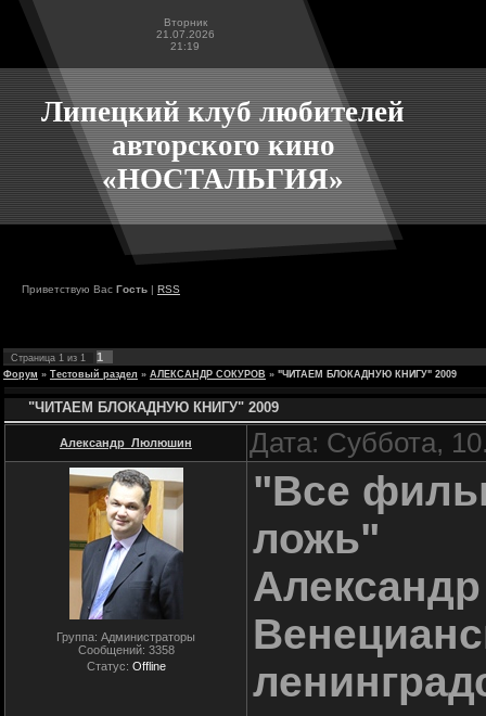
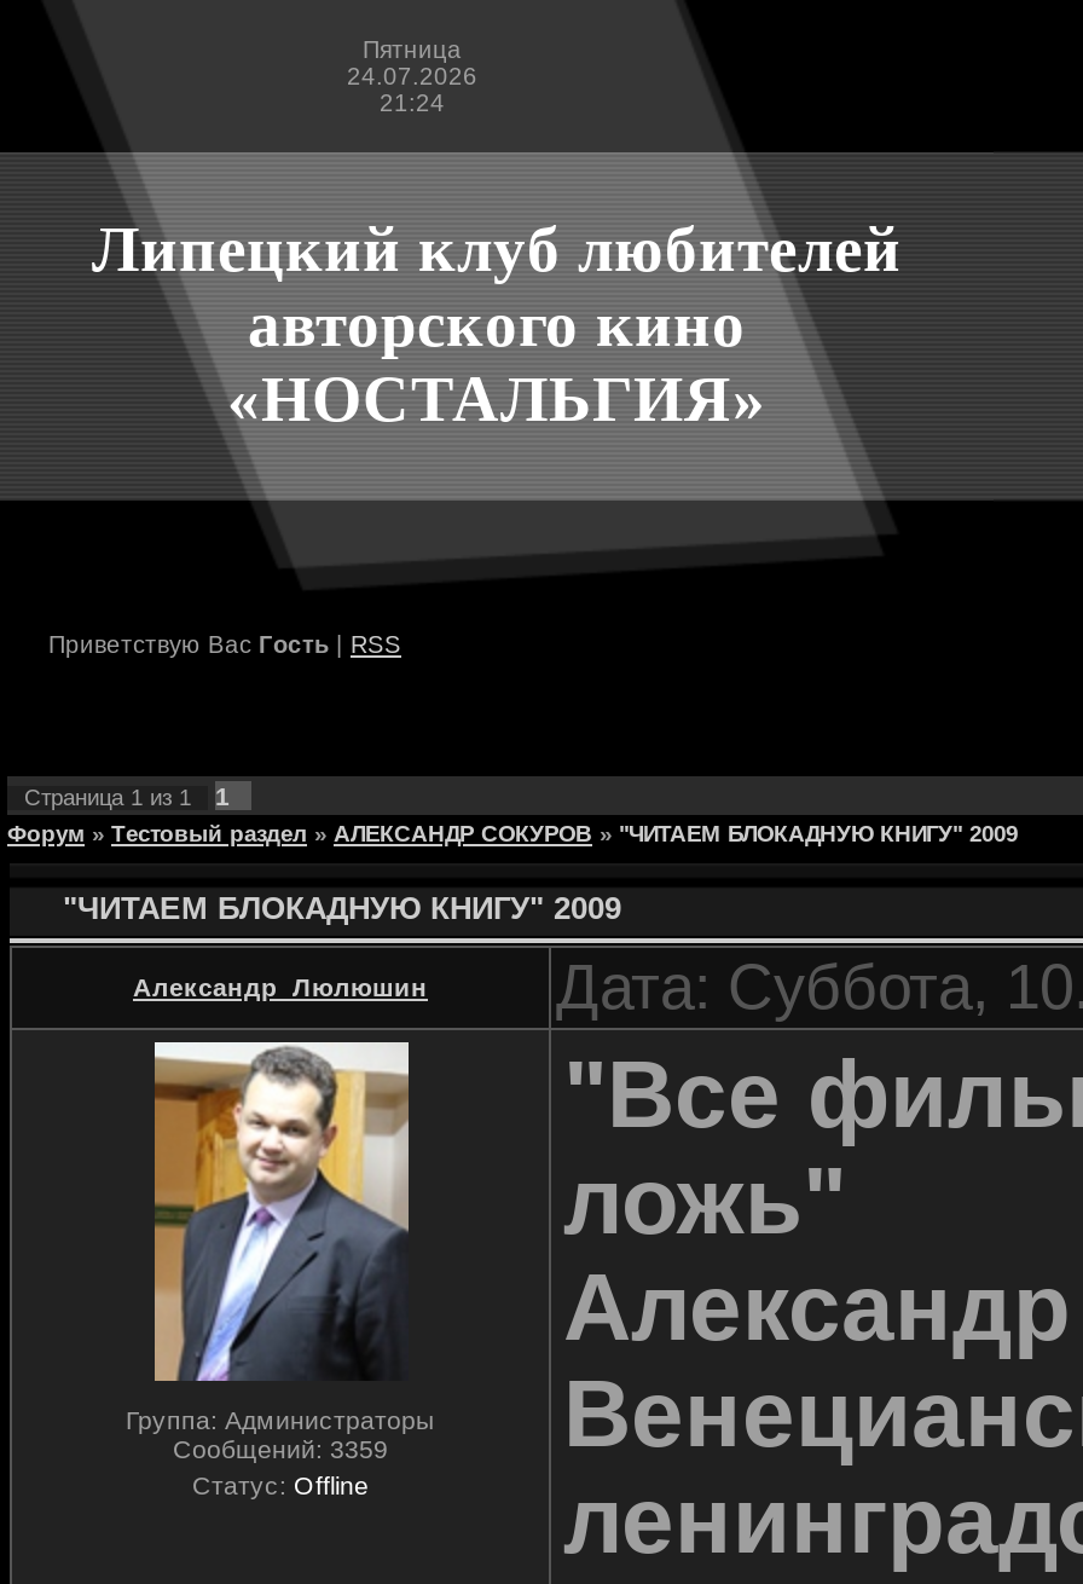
[156,16,214,52] Вторник | 21.07.2026 | 21:19 -> [347,36,477,116] Пятница | 24.07.2026 | 21:24
[78,643,174,656] Сообщений: 3358 -> [173,1434,388,1463] Сообщений: 3359

